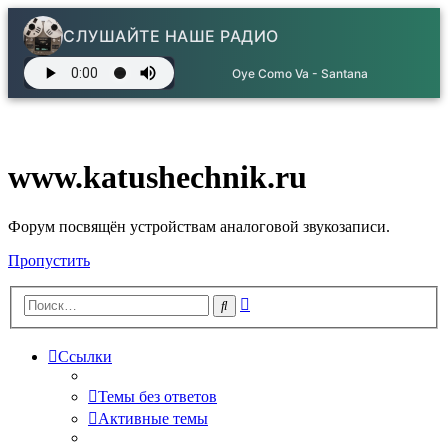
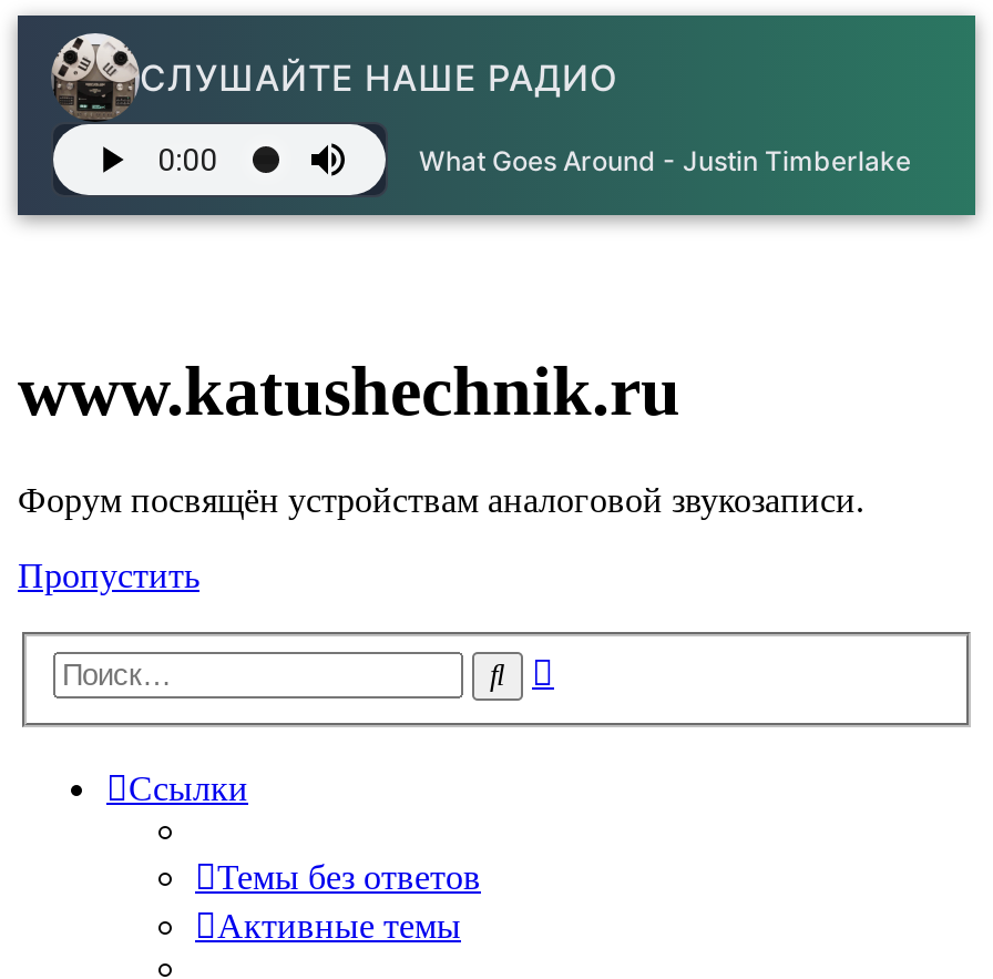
[232,65,368,80] Oye Como Va - Santana -> [419,143,911,176] What Goes Around - Justin Timberlake

